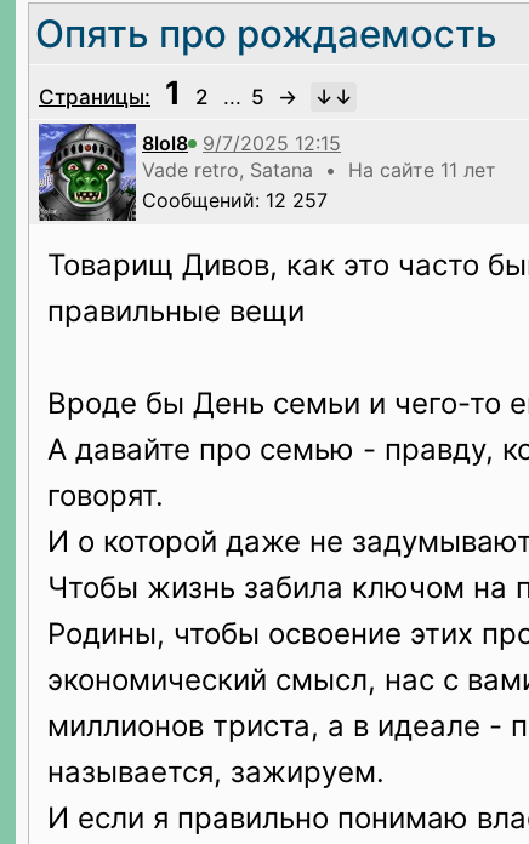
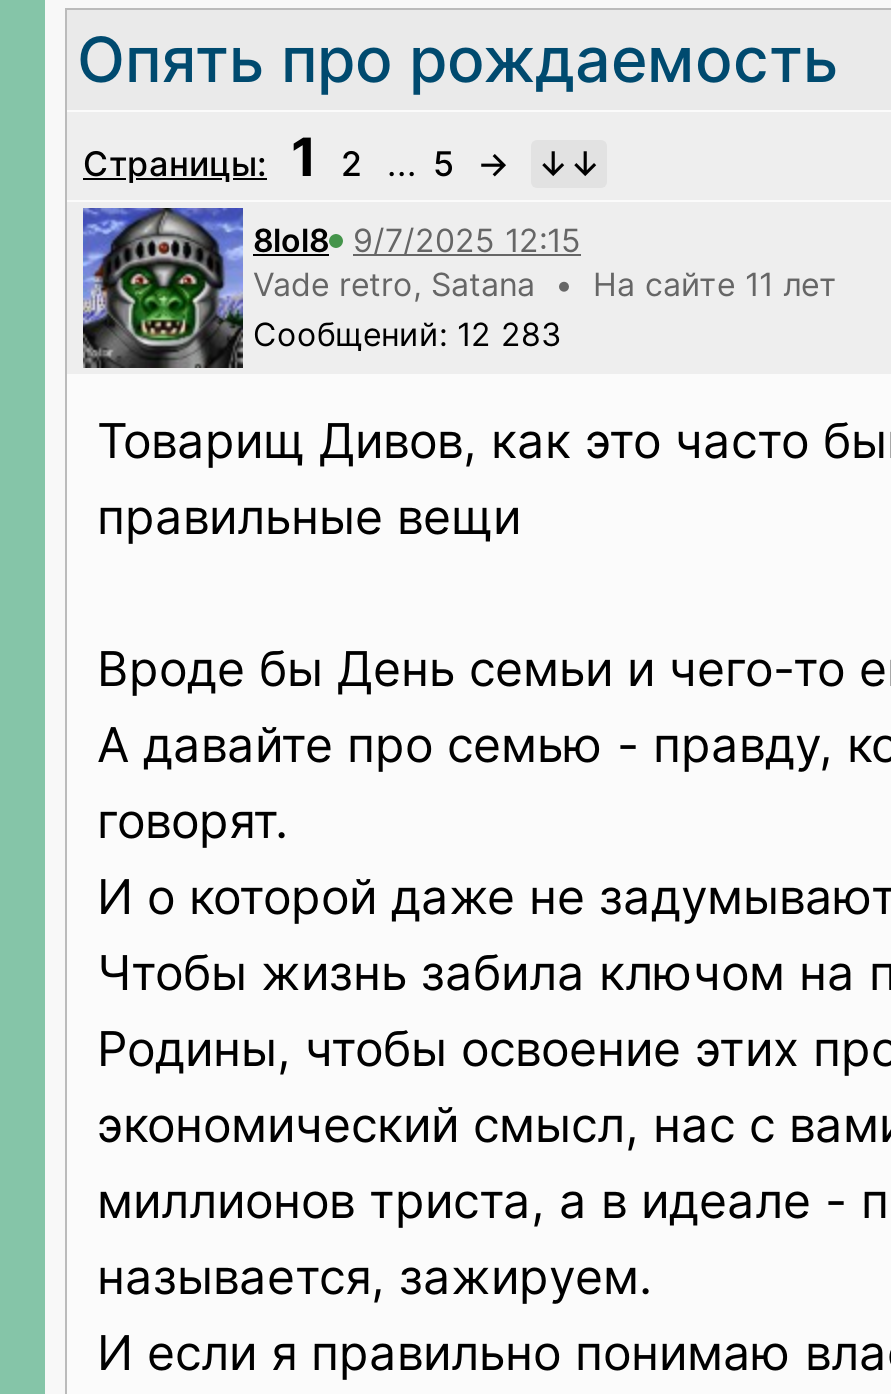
[142,188,328,212] Сообщений: 12 257 -> [253,314,561,354] Сообщений: 12 283

